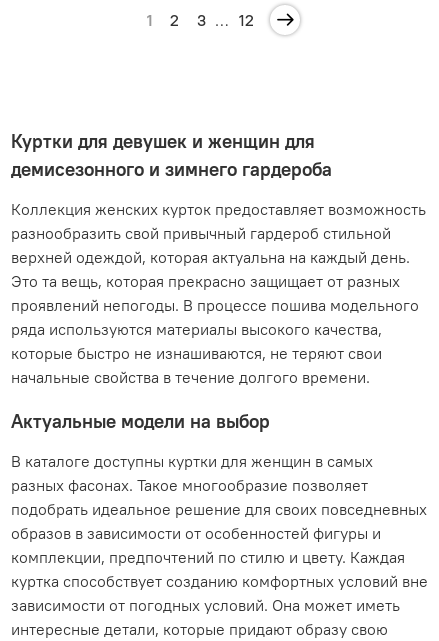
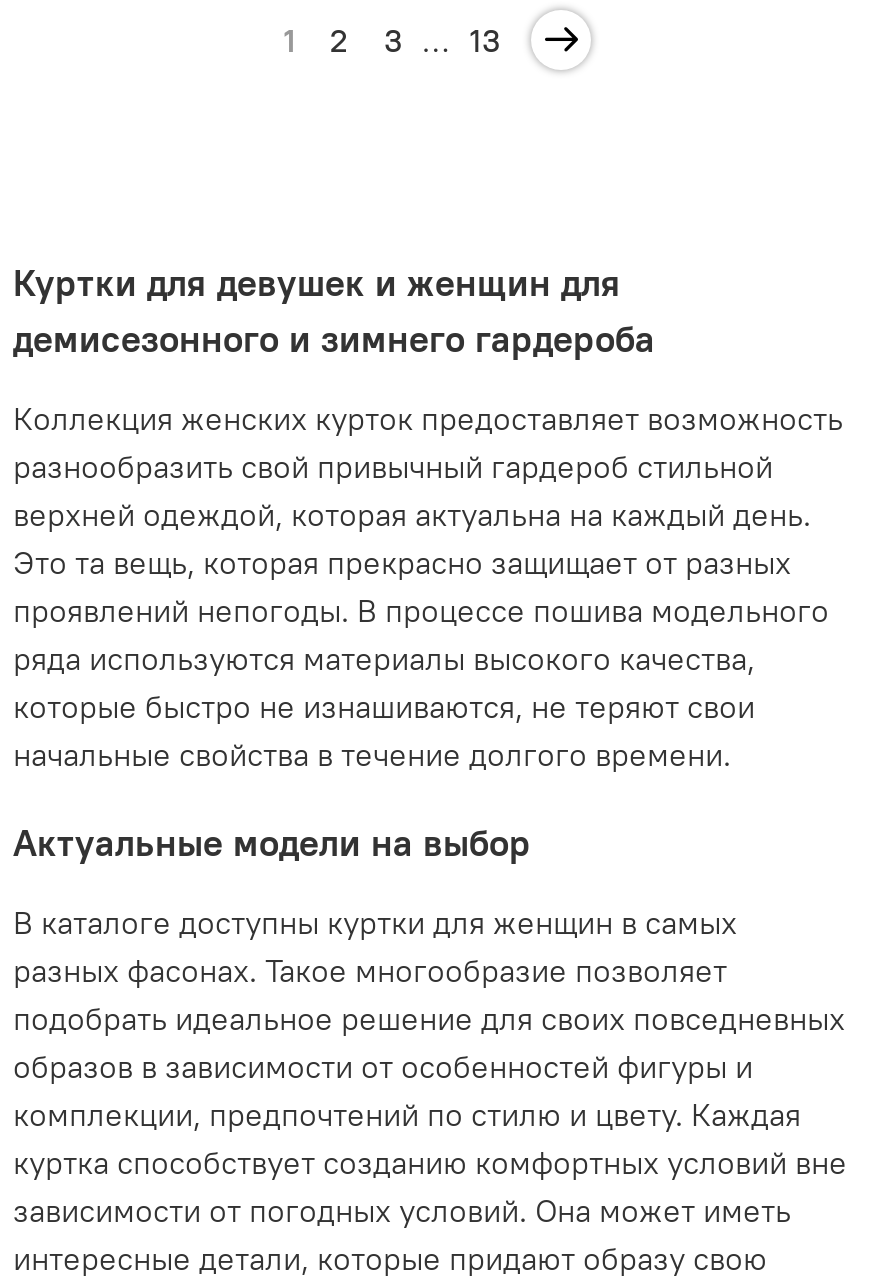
[147,10,254,30] 1 2 3 … 12 -> [284,21,500,61] 1 2 3 … 13

